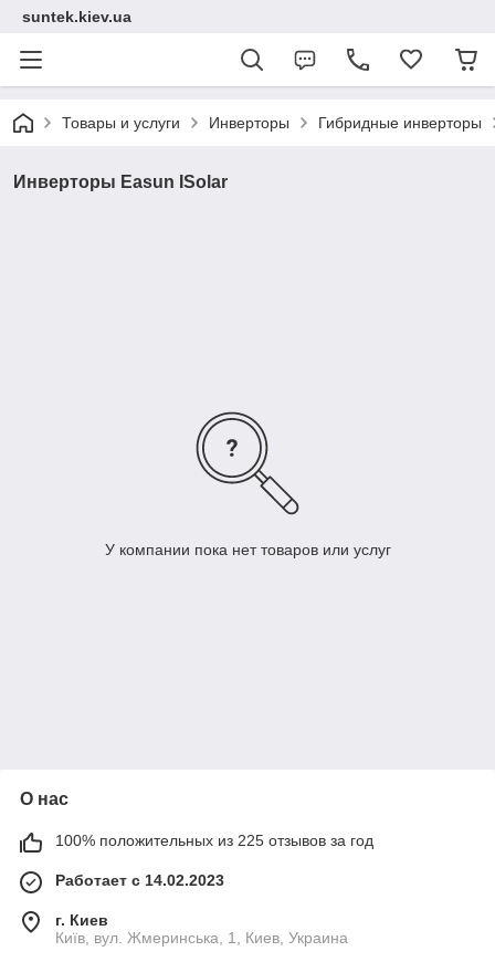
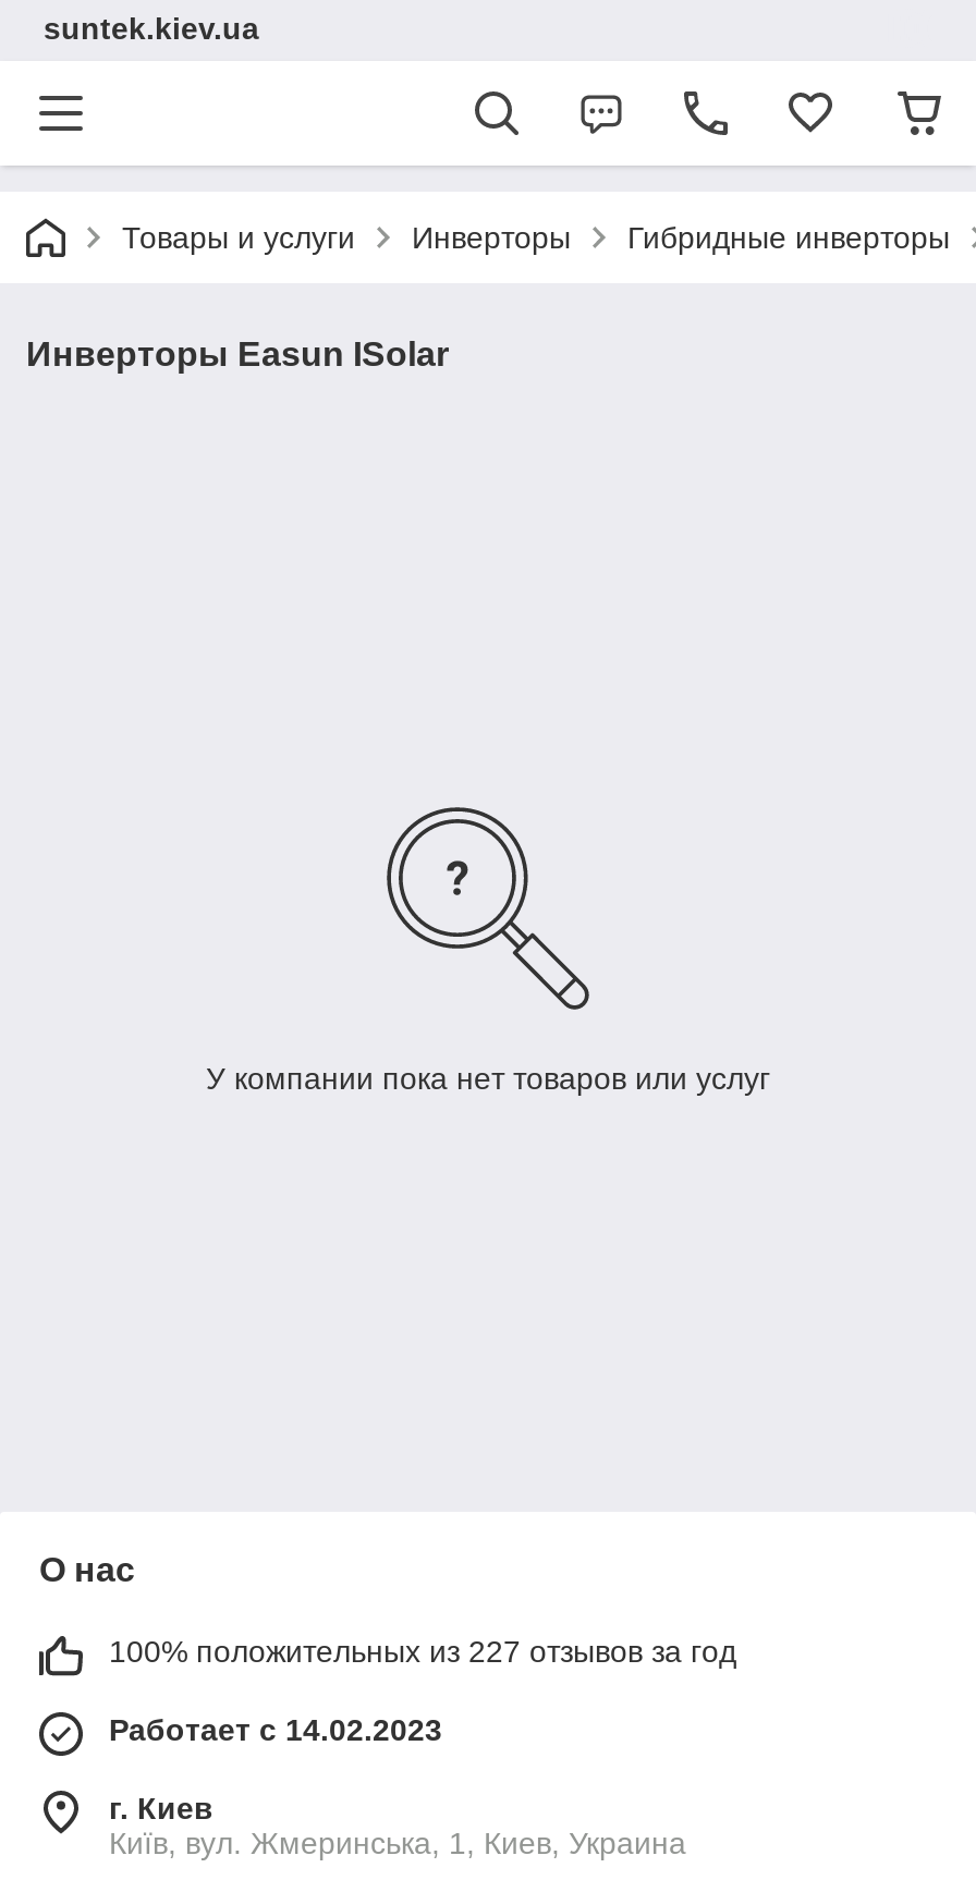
[55,832,373,850] 100% положительных из 225 отзывов за год -> [109,1635,736,1670] 100% положительных из 227 отзывов за год

